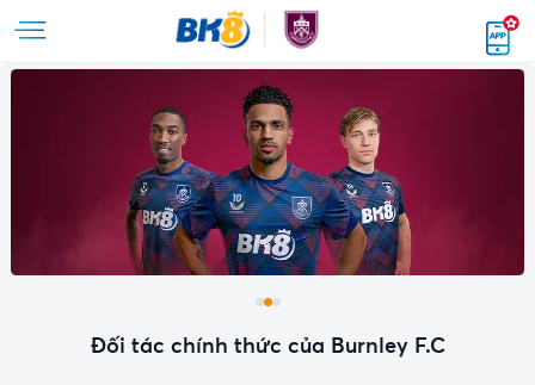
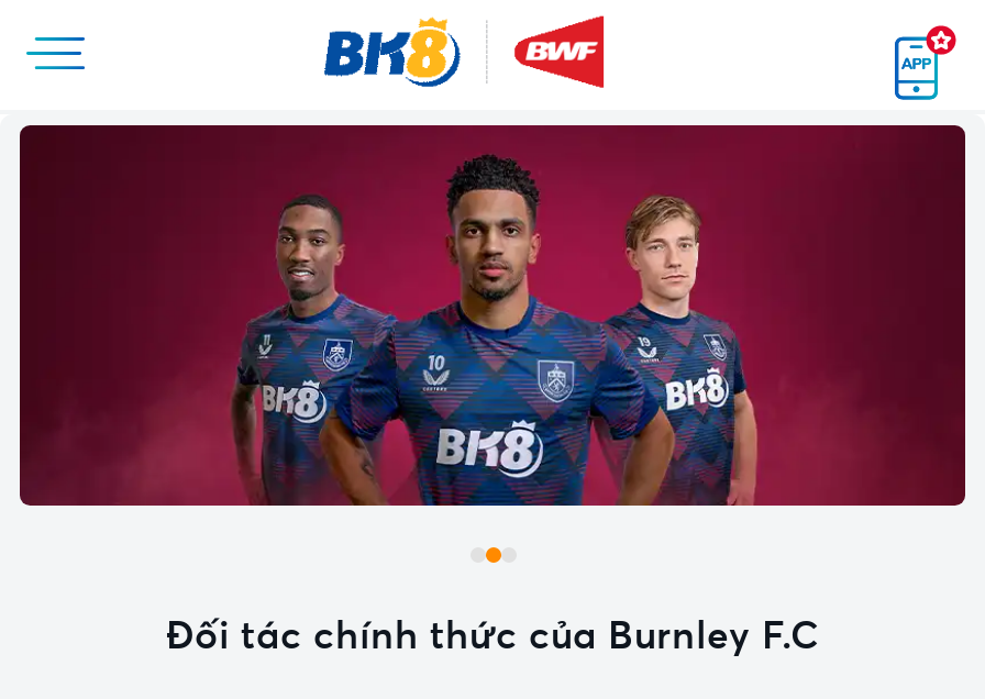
[279,10,328,50] [image] -> [512,13,607,90] [image]

